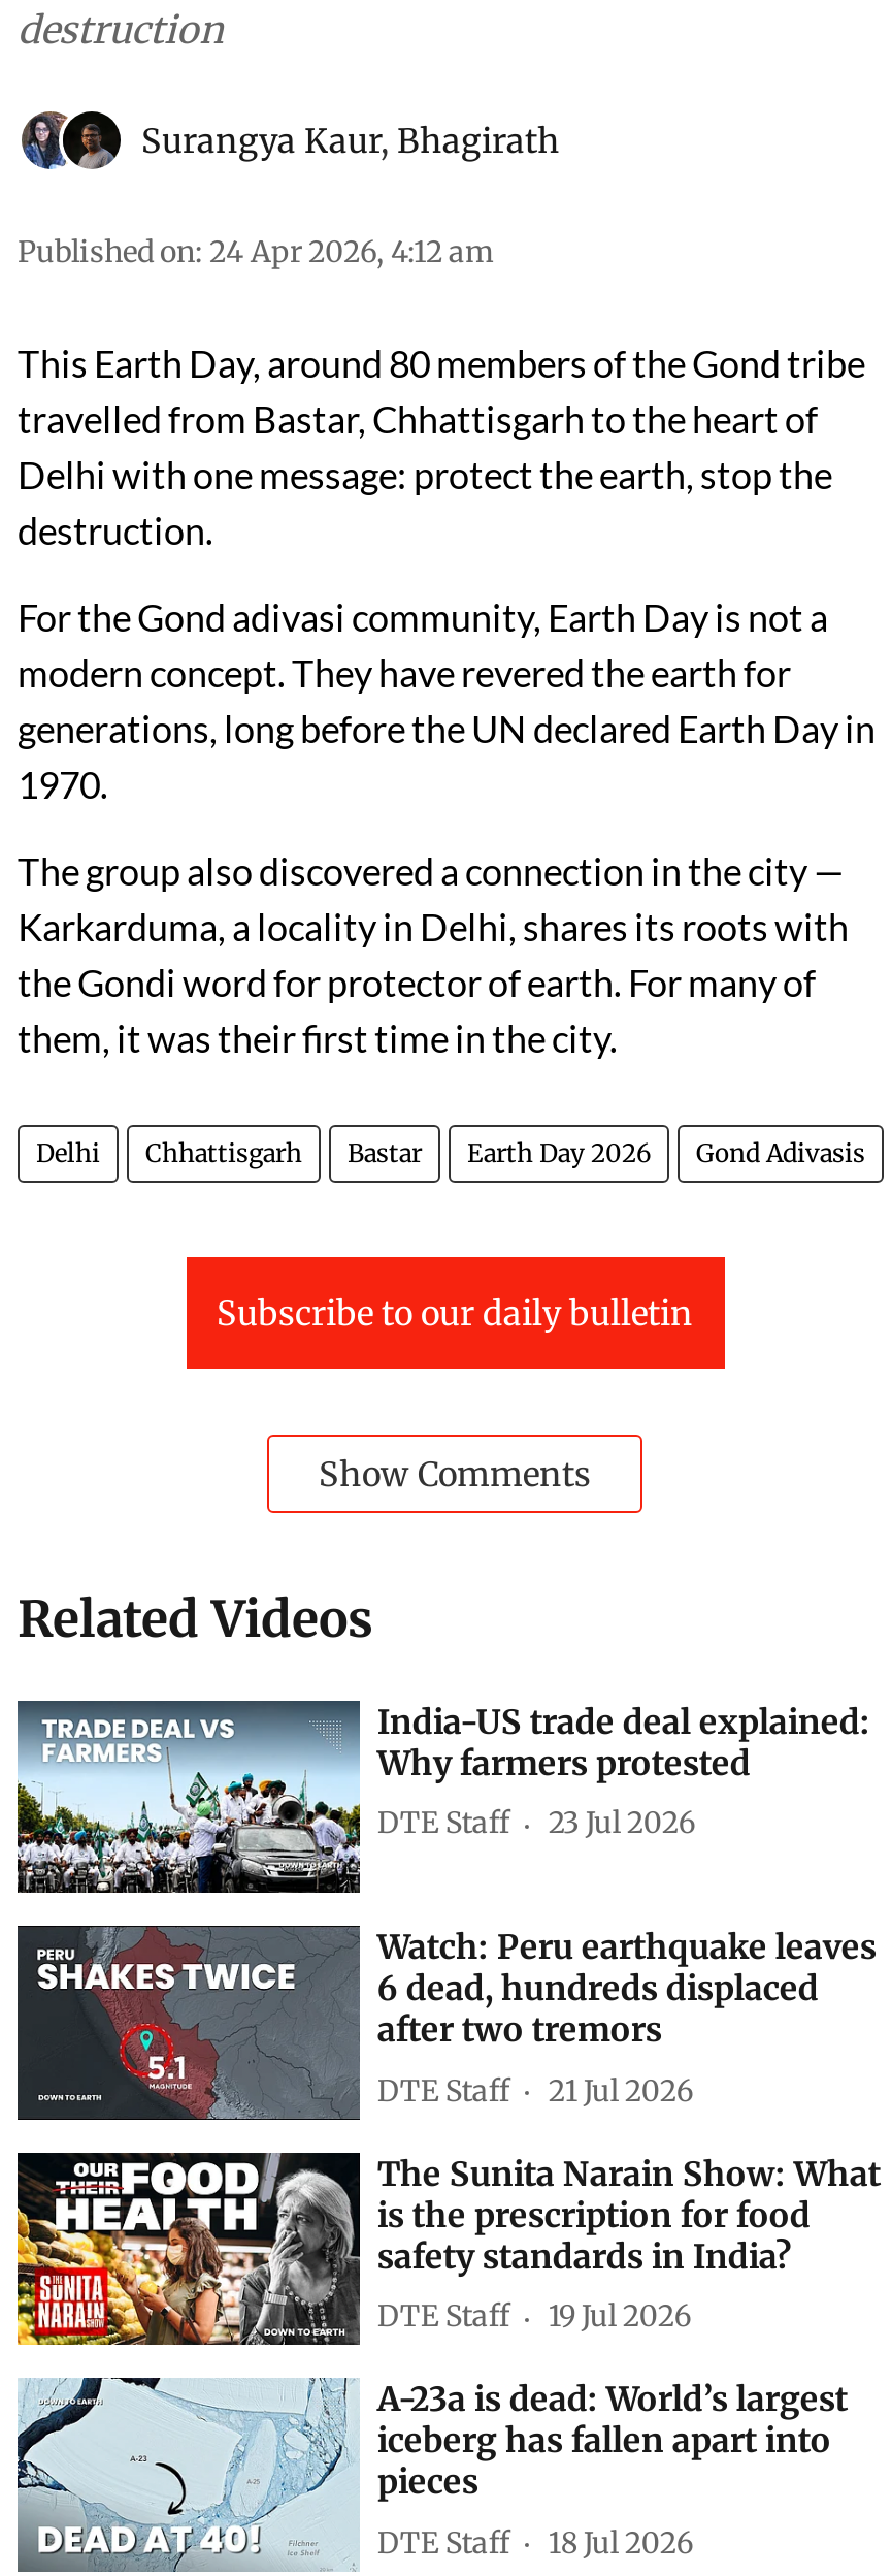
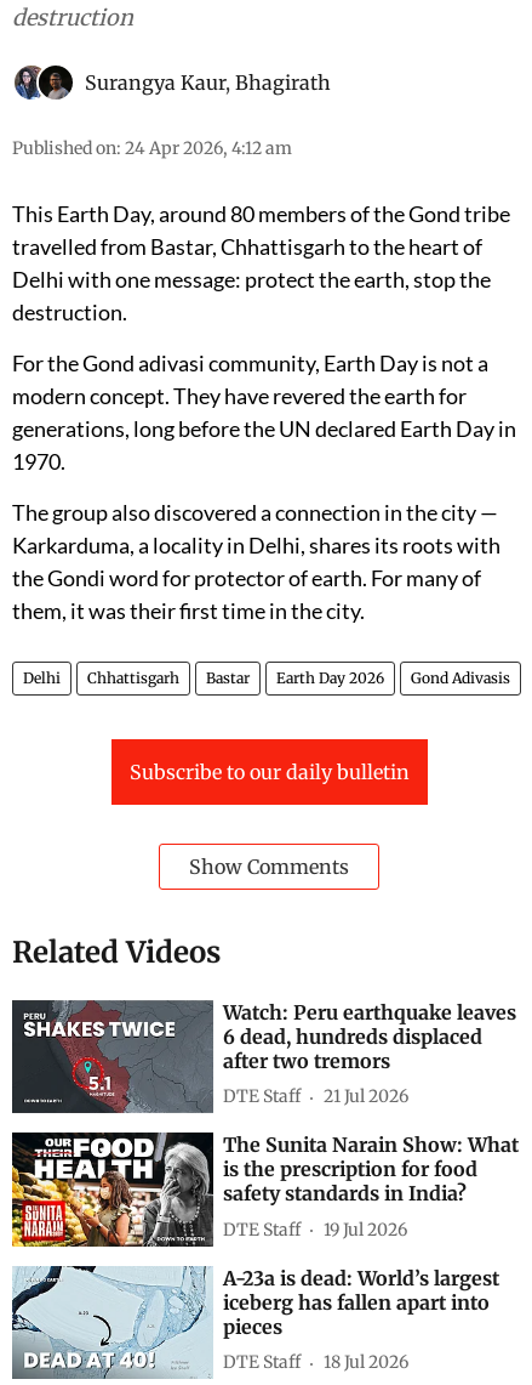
[15,1699,870,1893] [image] | India-US trade deal explained: | Why farmers protested | DTE Staff | 23 Jul 2026 -> none

